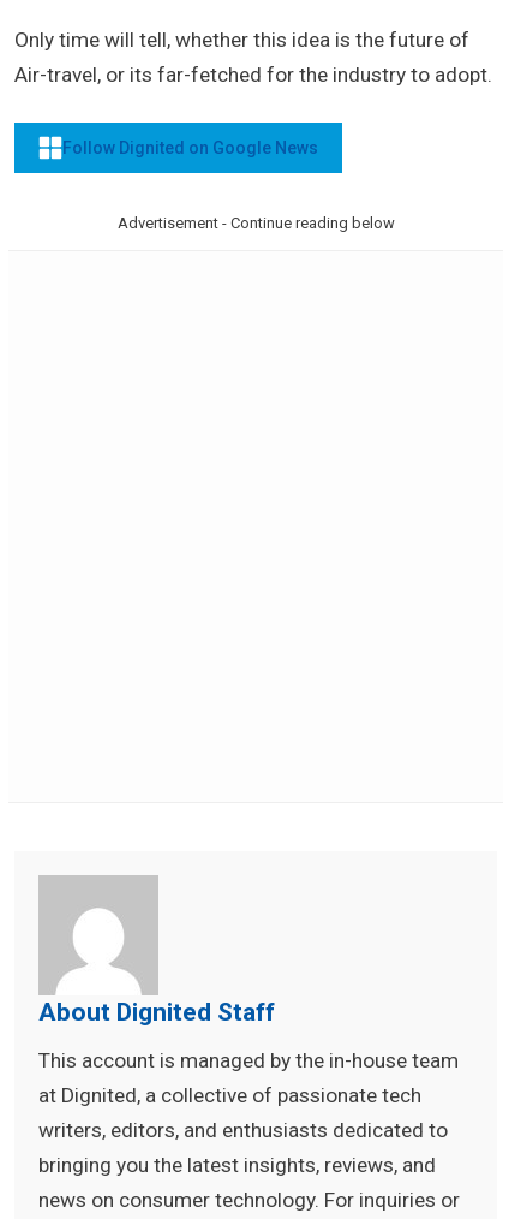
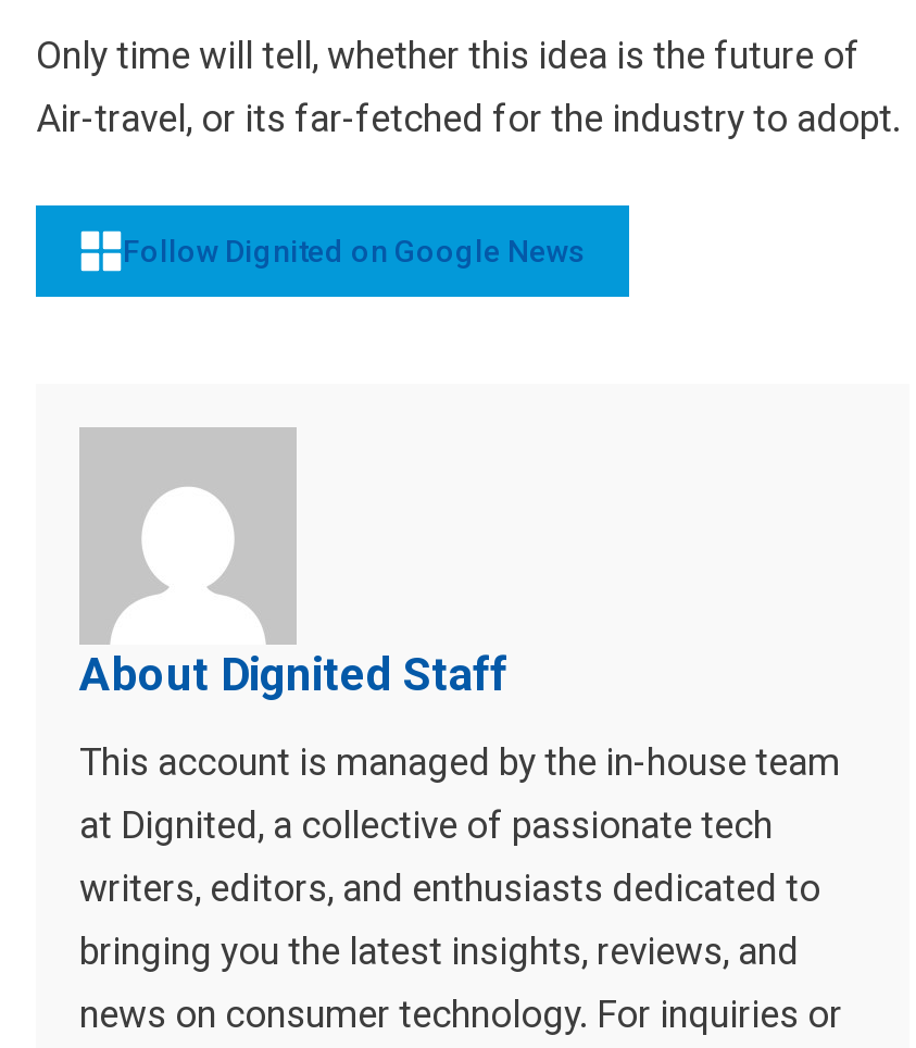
[117,214,394,232] Advertisement - Continue reading below -> none

